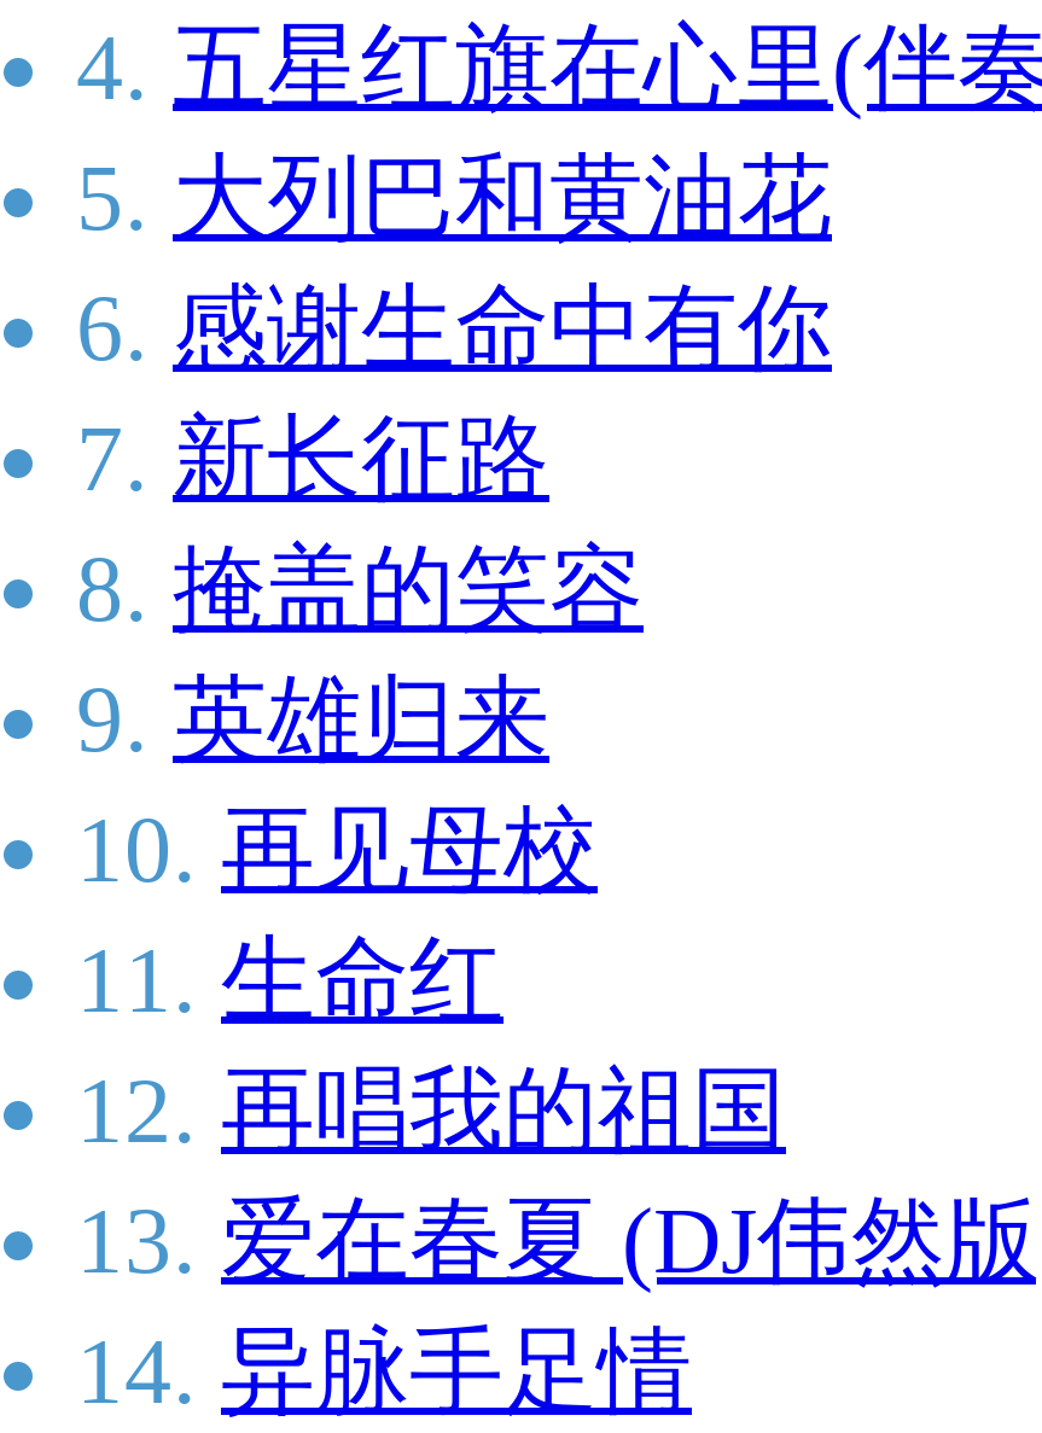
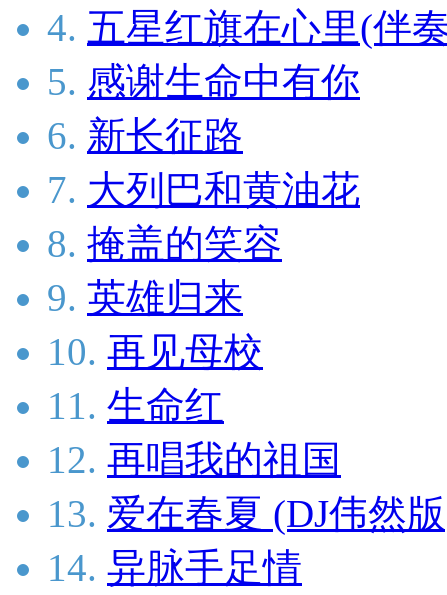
[76,145,832,509] 5. 大列巴和黄油花 | 6. 感谢生命中有你 | 7. 新长征路 -> [47,60,360,211] 5. 感谢生命中有你 | 6. 新长征路 | 7. 大列巴和黄油花

